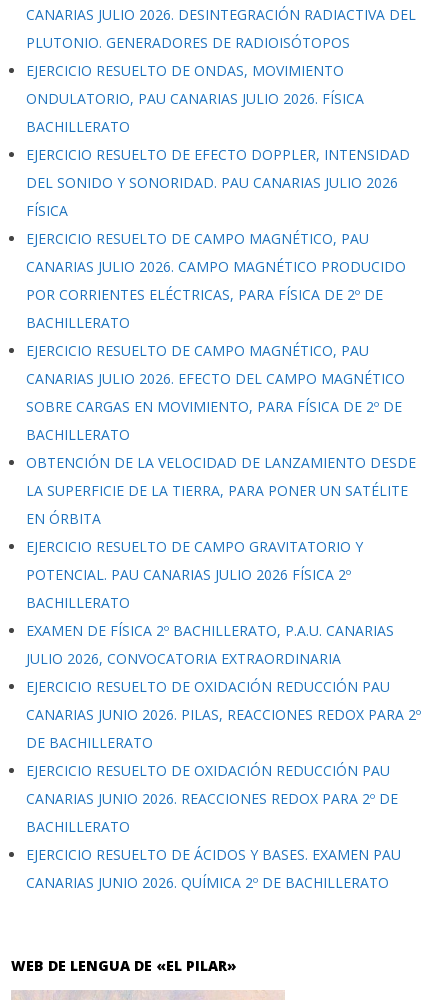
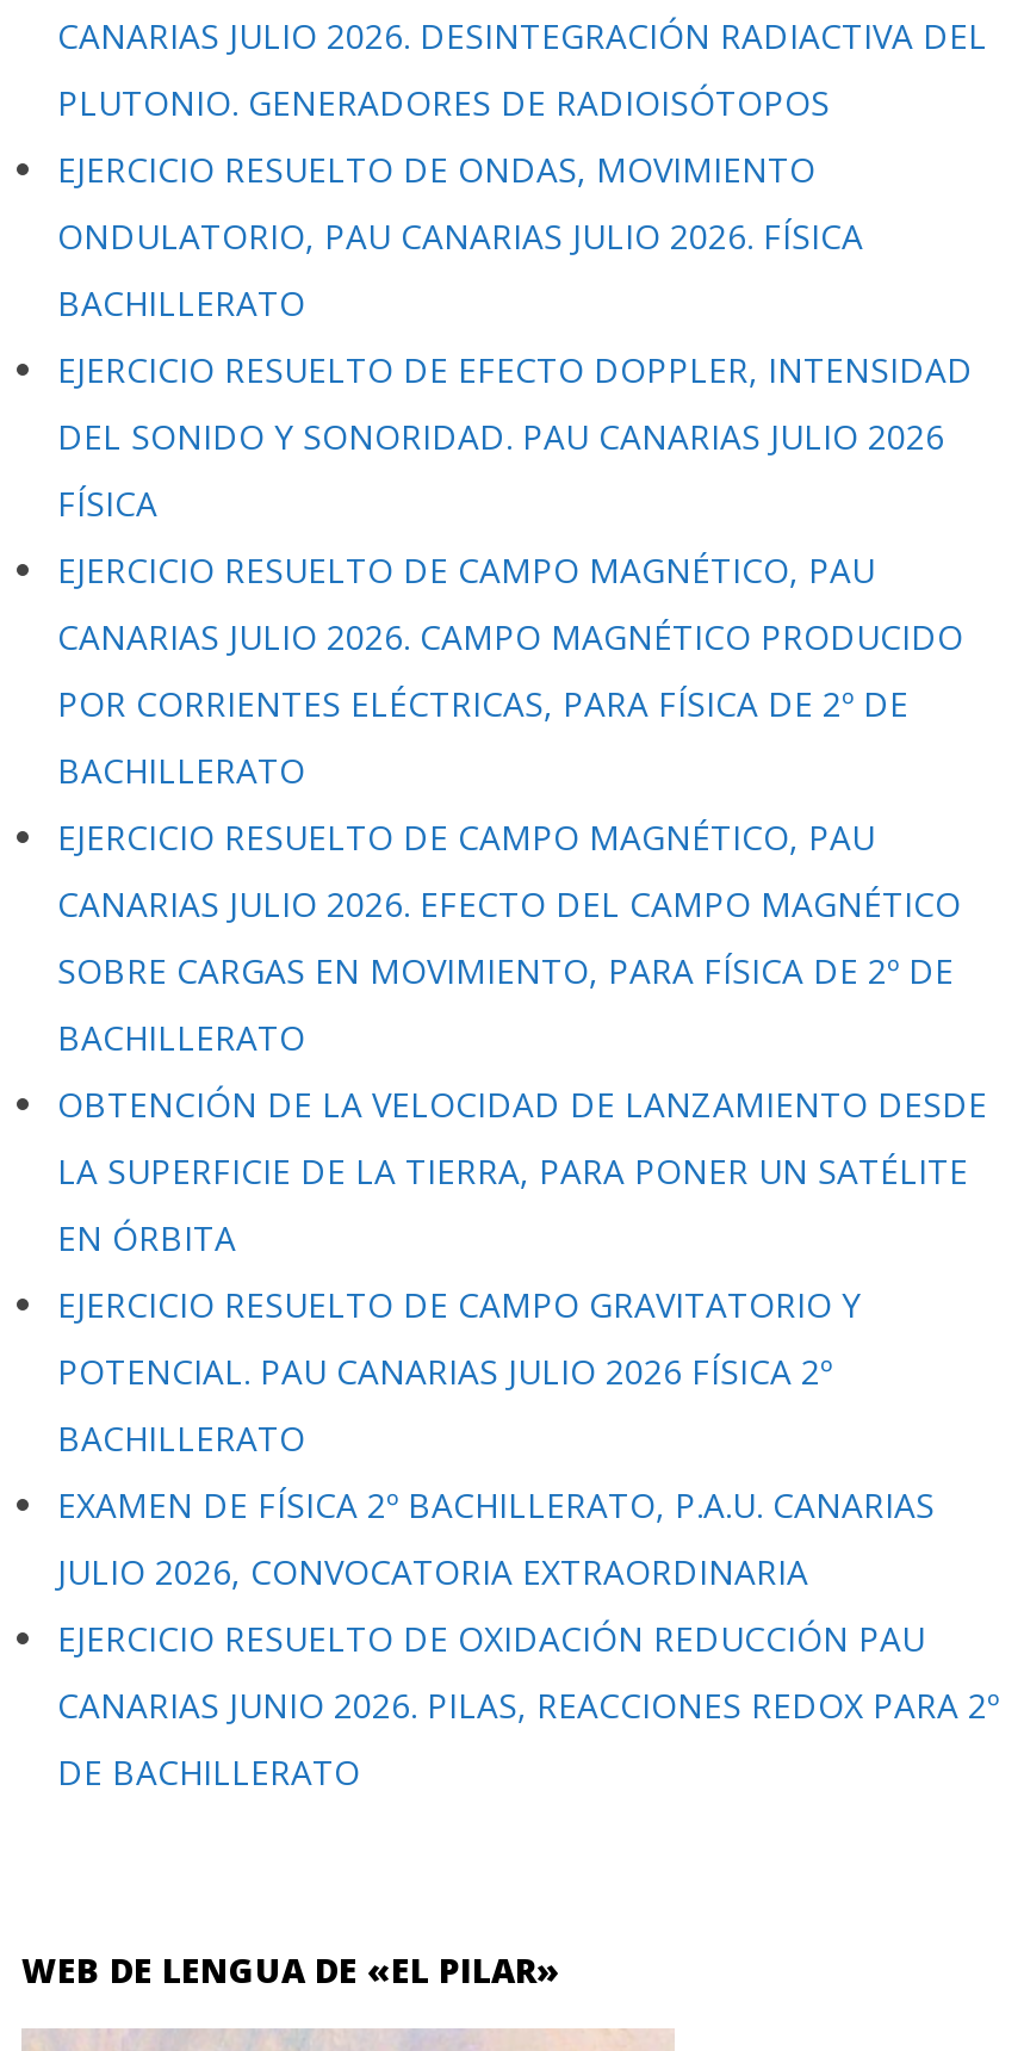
[26,761,401,892] EJERCICIO RESUELTO DE OXIDACIÓN REDUCCIÓN PAU | CANARIAS JUNIO 2026. REACCIONES REDOX PARA 2º DE | BACHILLERATO | EJERCICIO RESUELTO DE ÁCIDOS Y BASES. EXAMEN PAU | CANARIAS JUNIO 2026. QUÍMICA 2º DE BACHILLERATO -> none

